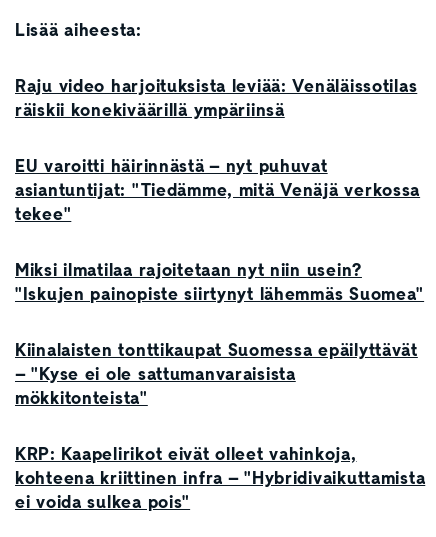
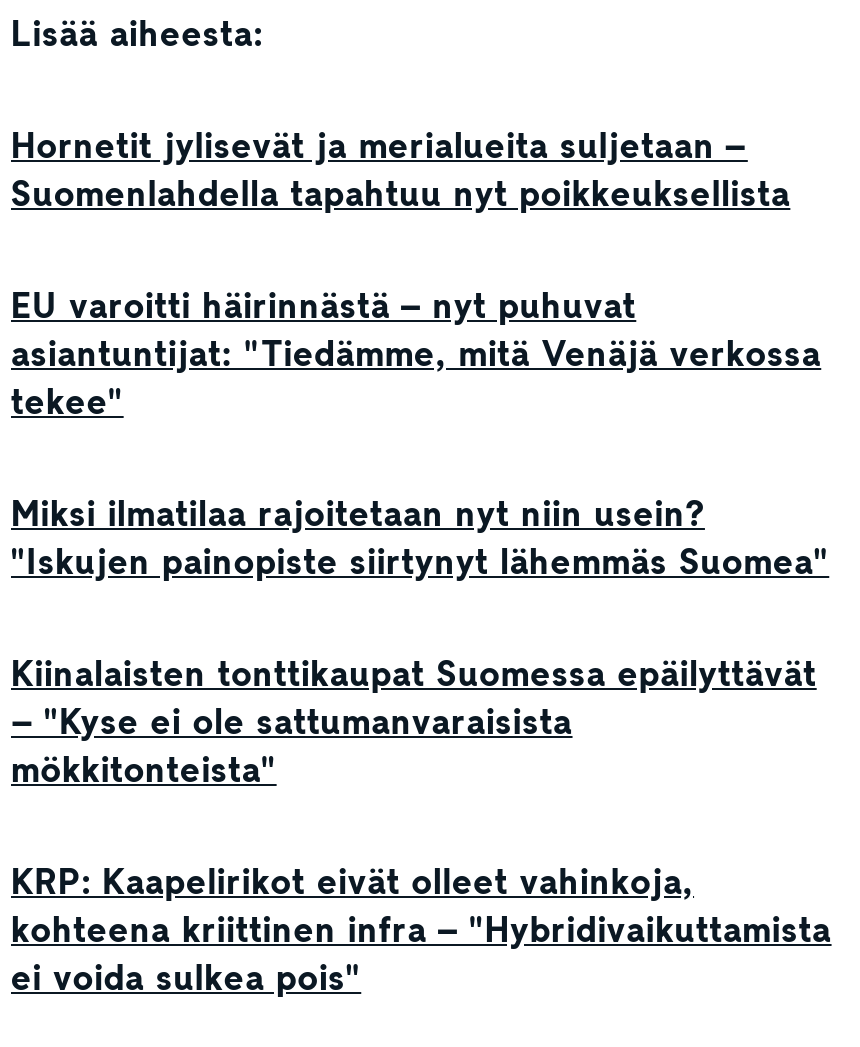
[15,74,417,122] Raju video harjoituksista leviää: Venäläissotilas | räiskii konekiväärillä ympäriinsä -> [11,122,790,218] Hornetit jylisevät ja merialueita suljetaan – | Suomenlahdella tapahtuu nyt poikkeuksellista

